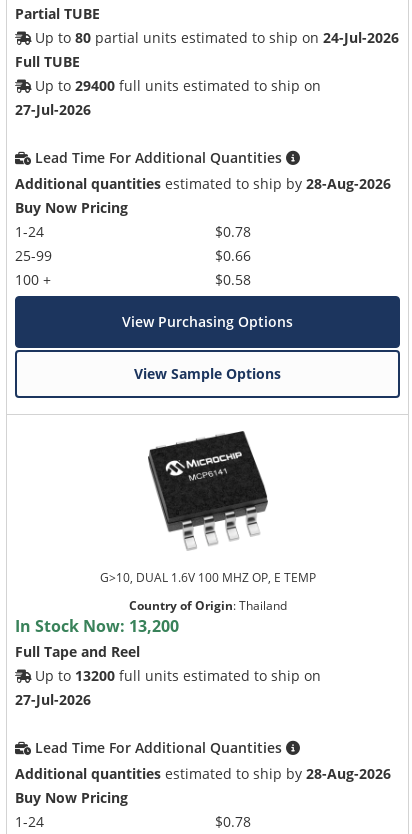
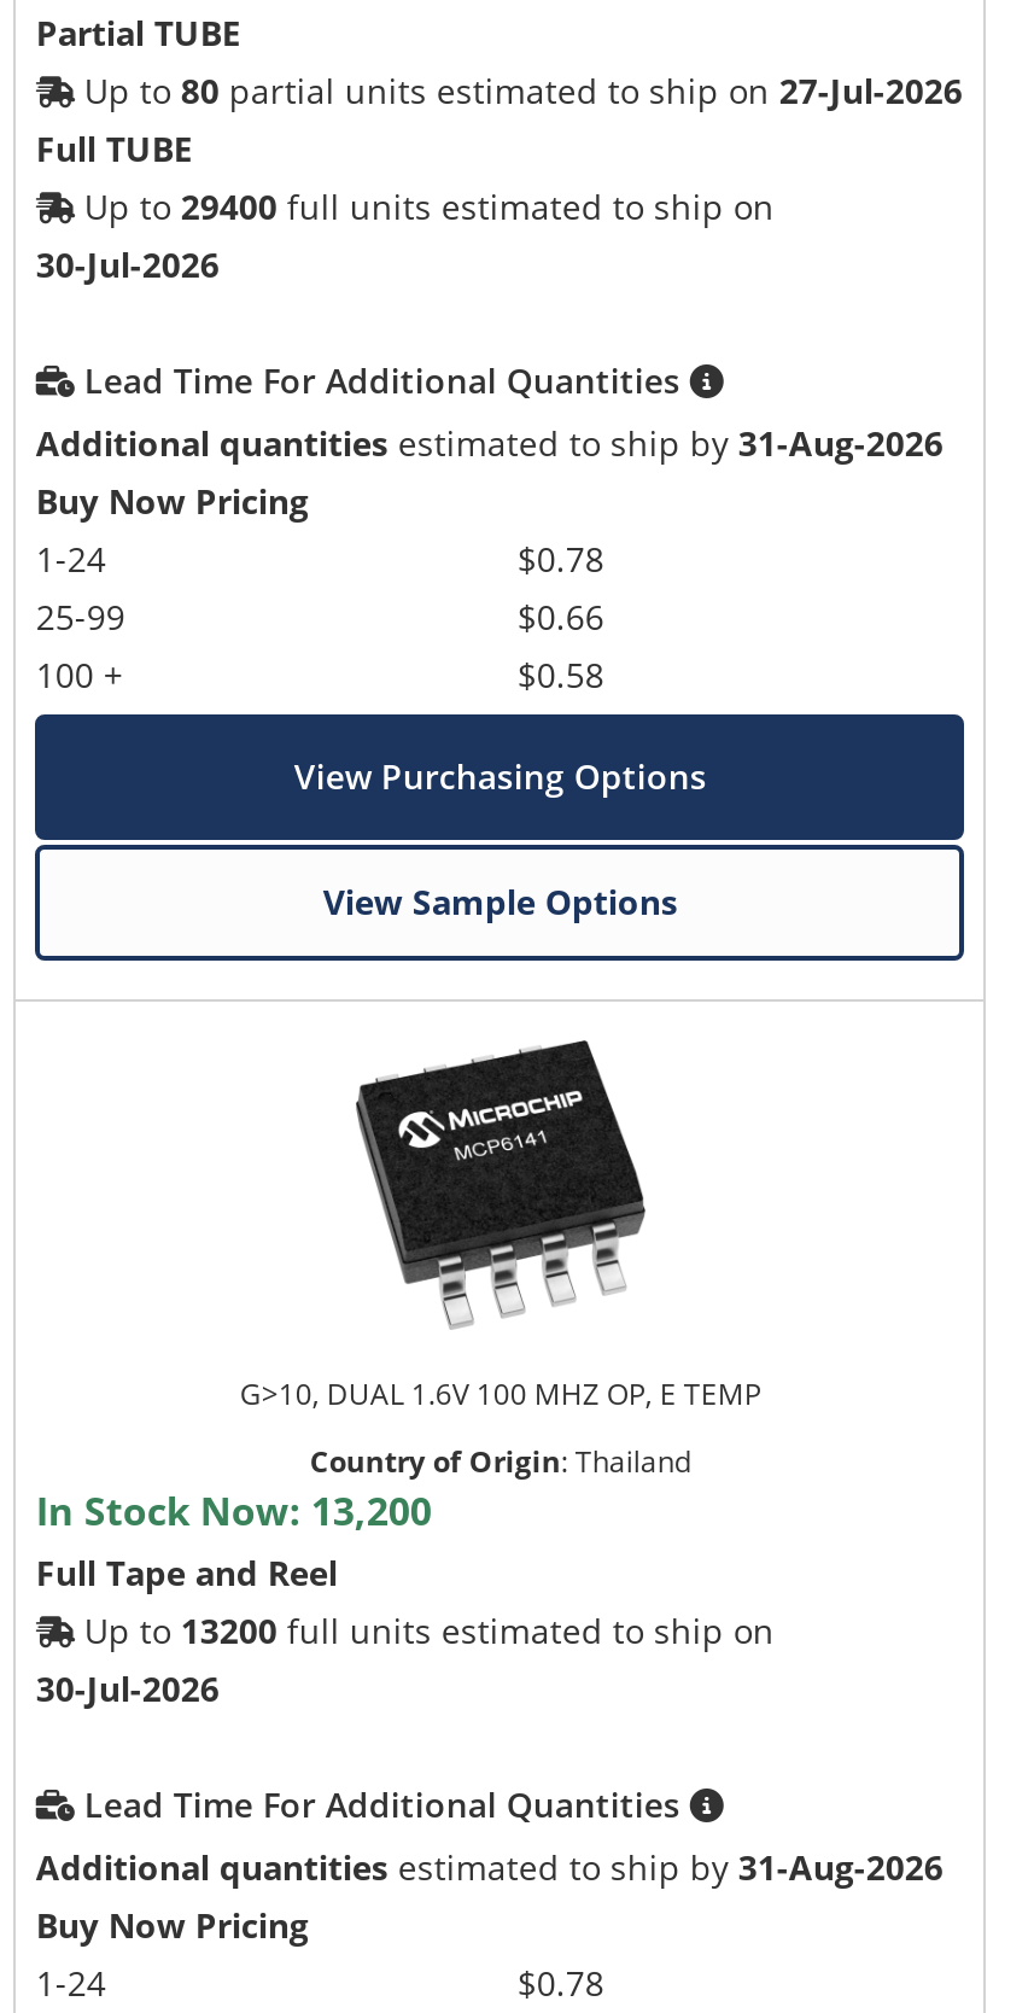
[35,28,399,47] Up to 80 partial units estimated to ship on 24-Jul-2026 -> [84,67,963,113] Up to 80 partial units estimated to ship on 27-Jul-2026
[15,100,91,119] 27-Jul-2026 -> [36,241,219,287] 30-Jul-2026
[15,174,391,193] Additional quantities estimated to ship by 28-Aug-2026 -> [36,419,943,465] Additional quantities estimated to ship by 31-Aug-2026
[15,690,91,709] 27-Jul-2026 -> [36,1665,219,1711] 30-Jul-2026
[15,764,391,783] Additional quantities estimated to ship by 28-Aug-2026 -> [36,1843,943,1889] Additional quantities estimated to ship by 31-Aug-2026

